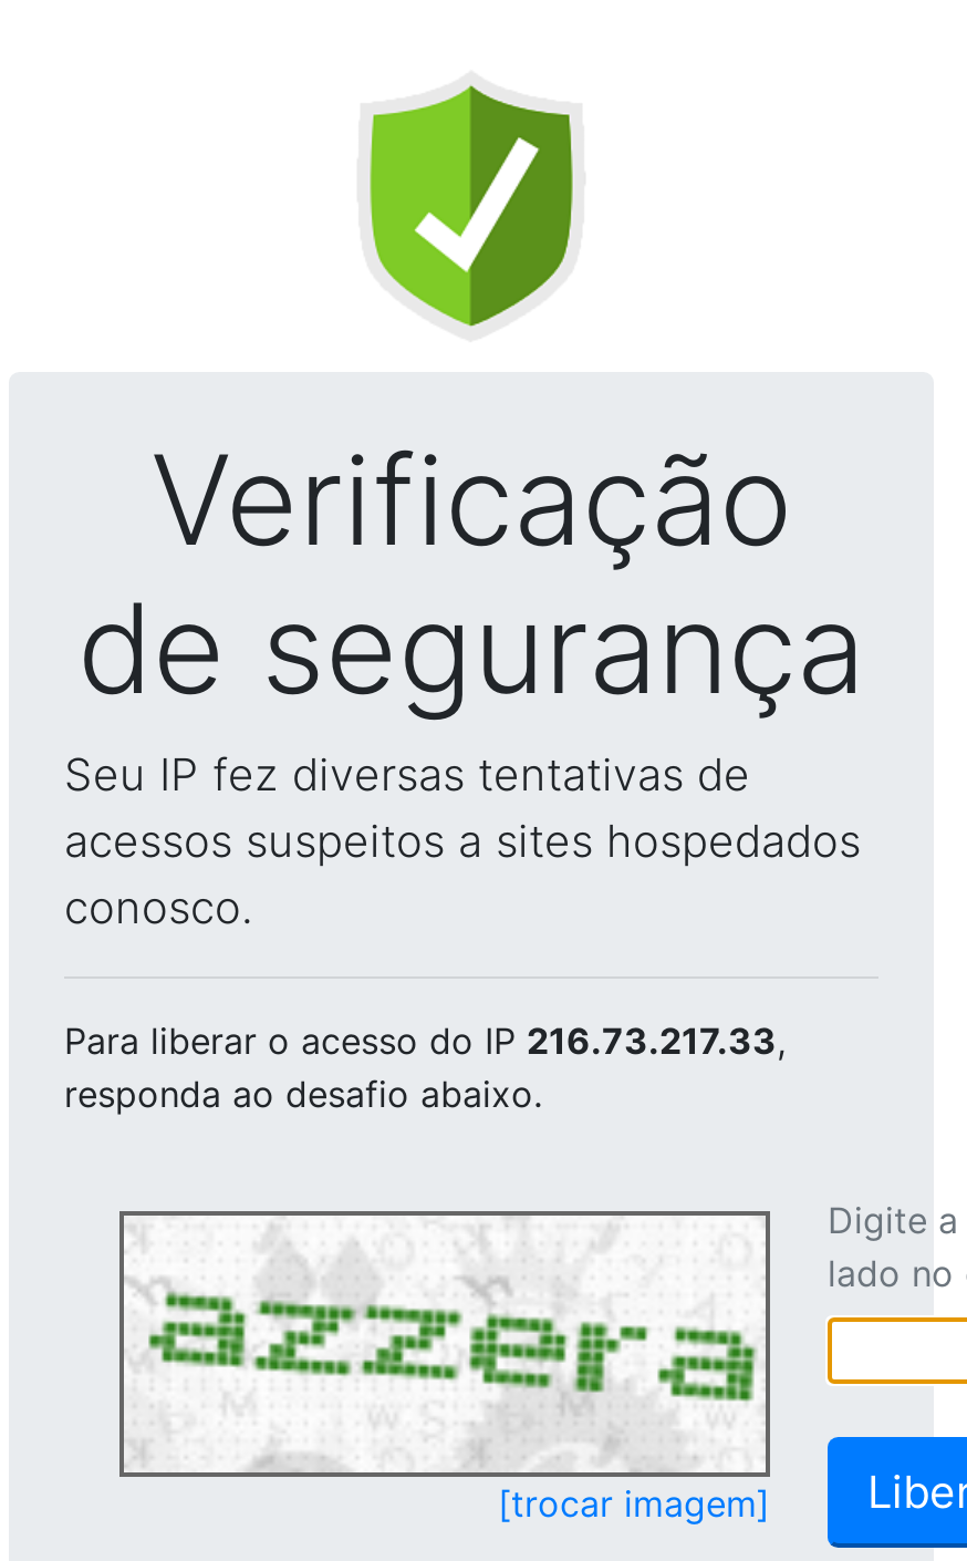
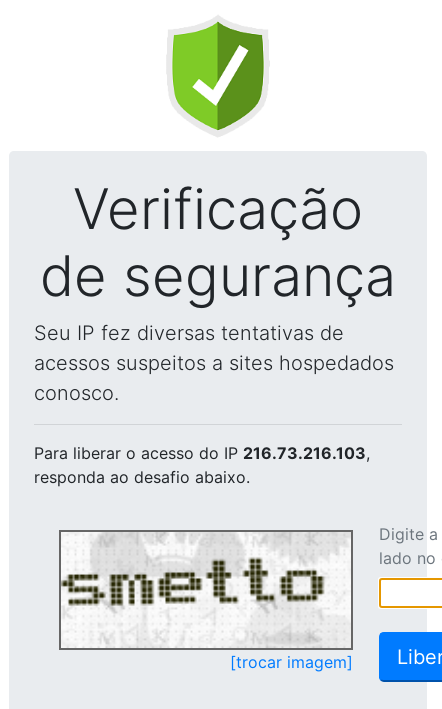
[64,1019,786,1063] Para liberar o acesso do IP 216.73.217.33, -> [34,443,370,463] Para liberar o acesso do IP 216.73.216.103,
[124,1218,757,1466] [image] -> [62,534,346,644] [image]

